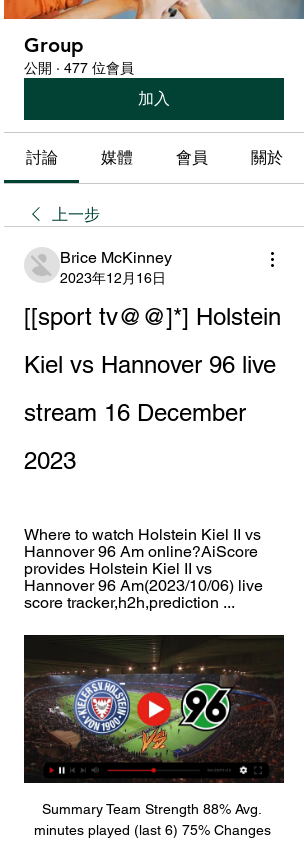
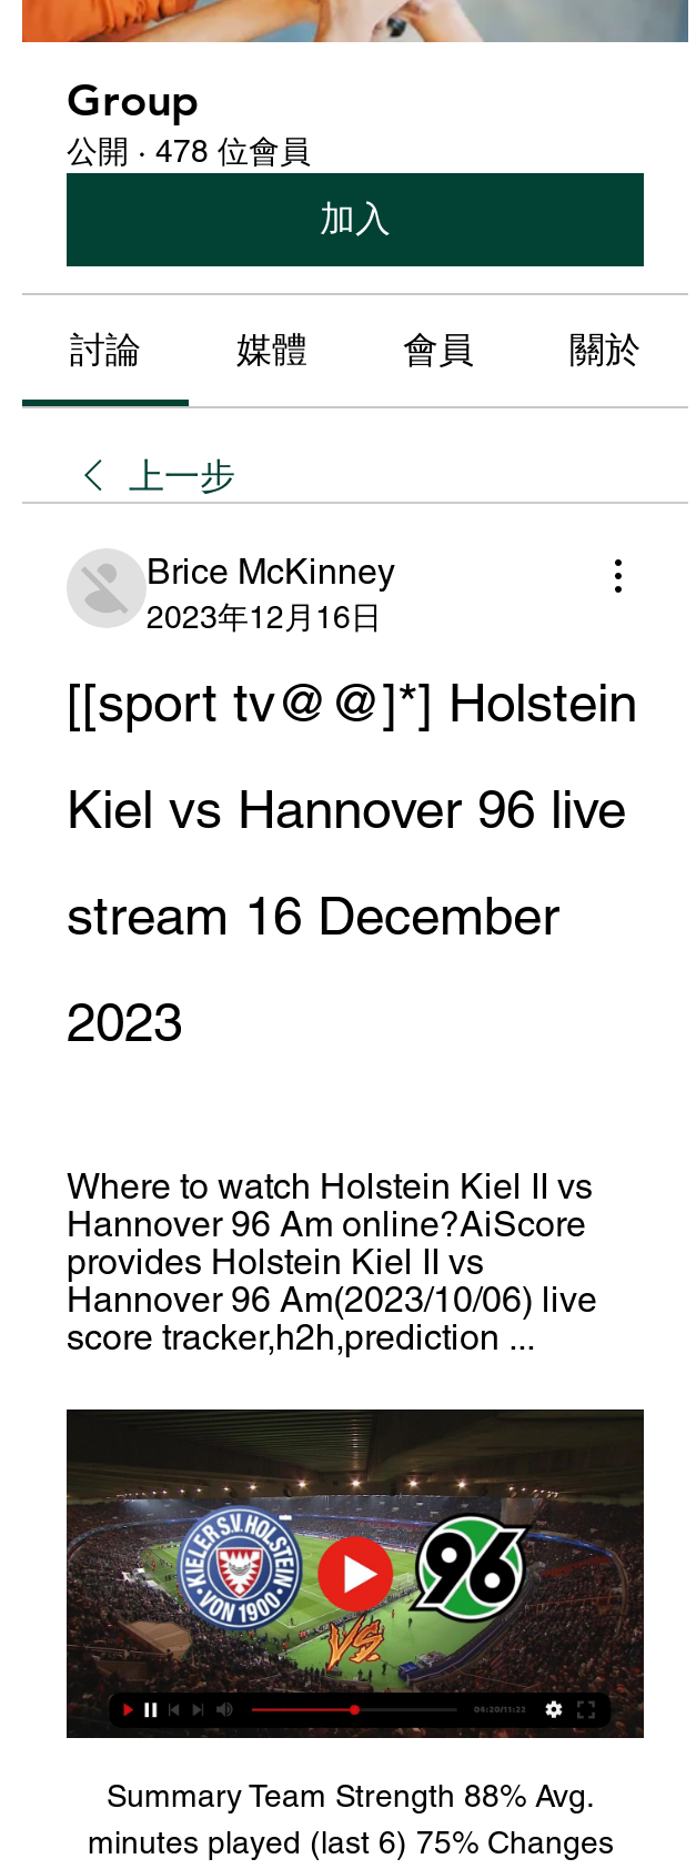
[24,60,134,76] 公開 · 477 位會員 -> [67,133,311,169] 公開 · 478 位會員

